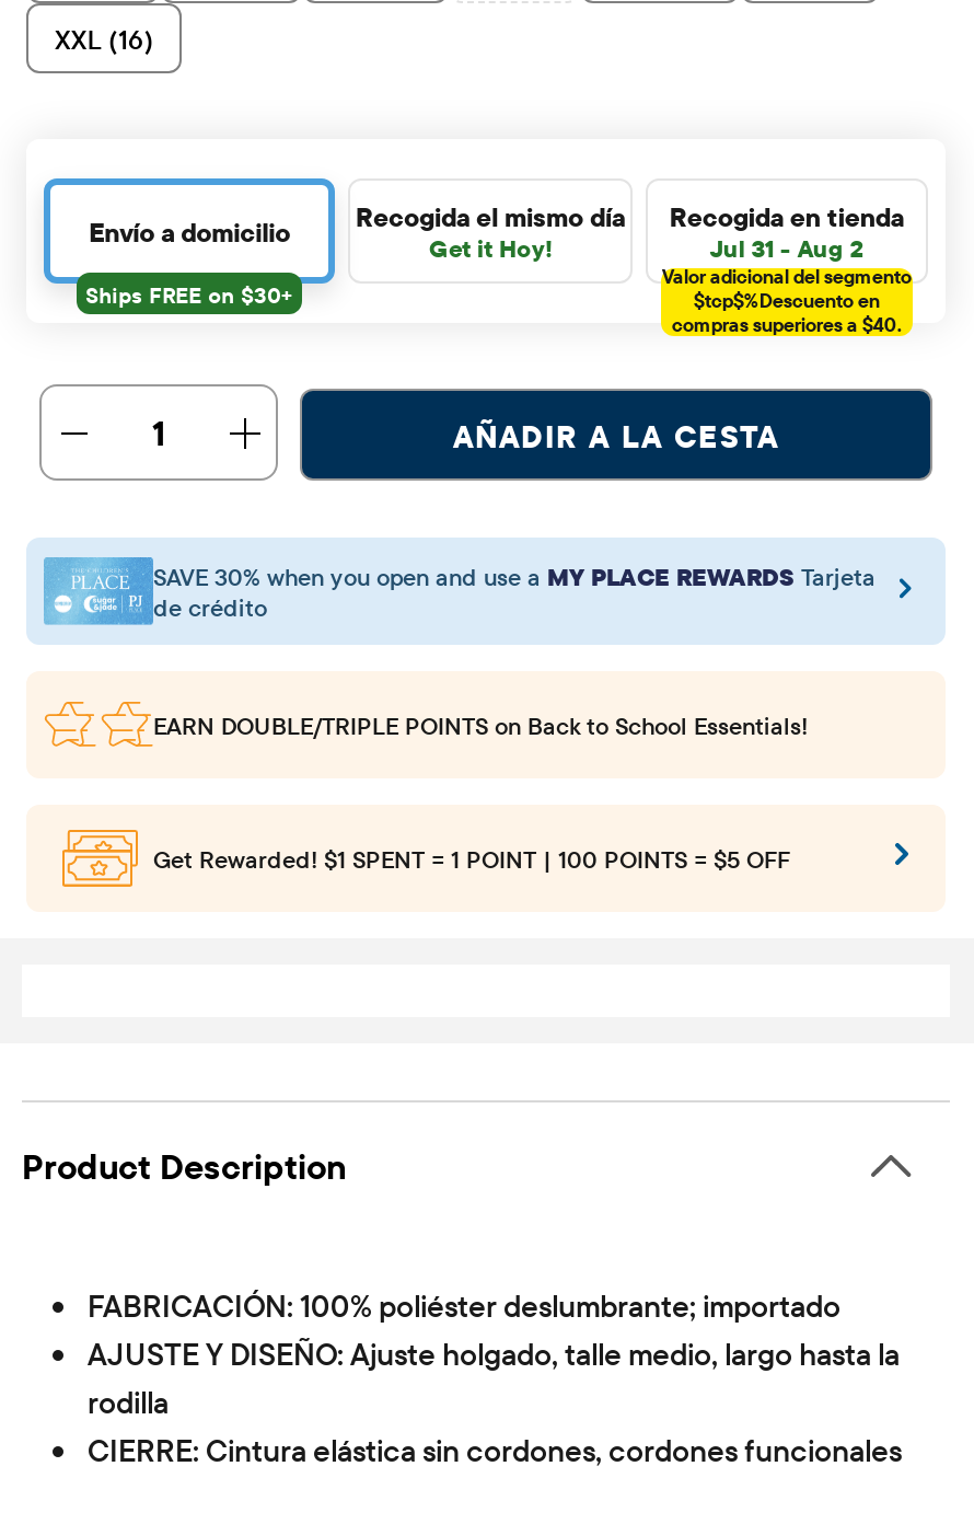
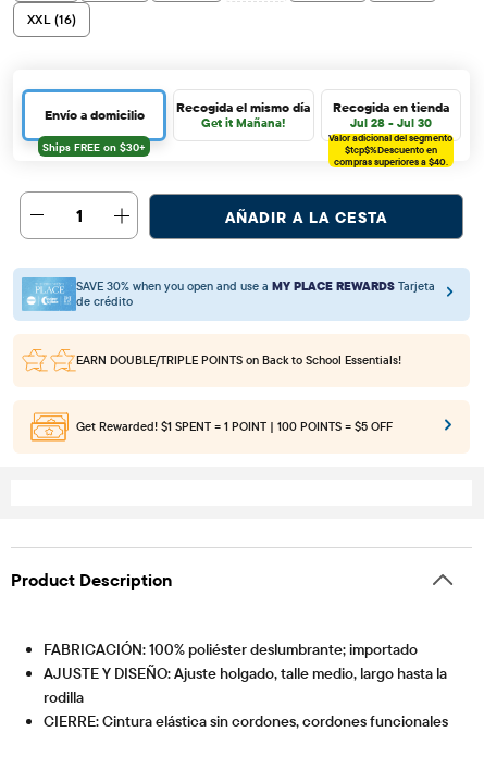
[429,232,552,263] Get it Hoy! -> [202,115,286,131] Get it Mañana!
[710,232,863,263] Jul 31 - Aug 2 -> [350,115,432,131] Jul 28 - Jul 30

